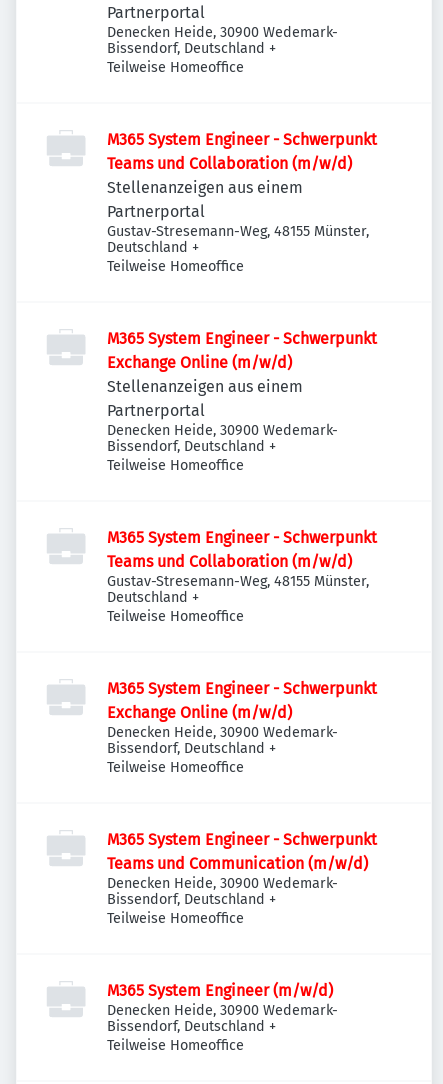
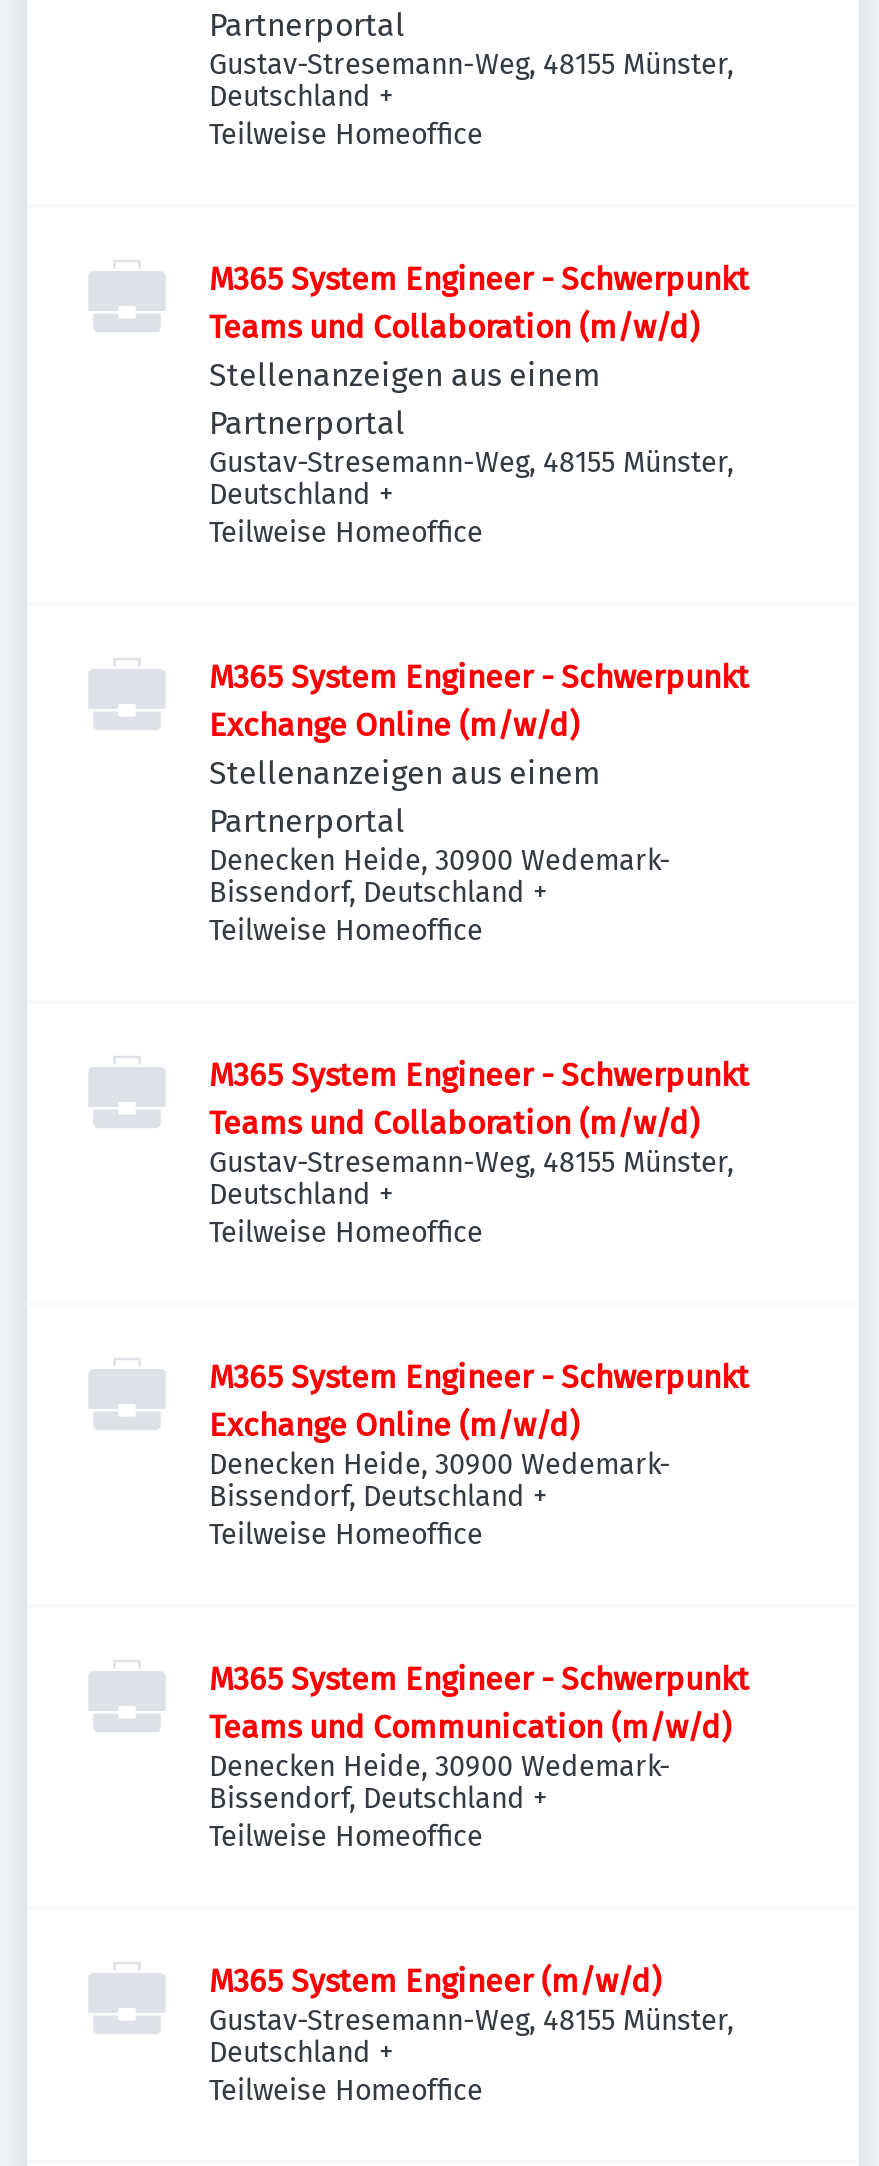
[107,24,338,57] Denecken Heide, 30900 Wedemark- | Bissendorf, Deutschland + -> [209,48,735,114] Gustav-Stresemann-Weg, 48155 Münster, | Deutschland +
[107,1002,338,1035] Denecken Heide, 30900 Wedemark- | Bissendorf, Deutschland + -> [209,2004,735,2070] Gustav-Stresemann-Weg, 48155 Münster, | Deutschland +

